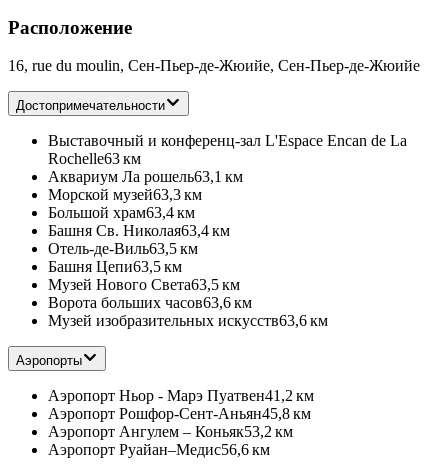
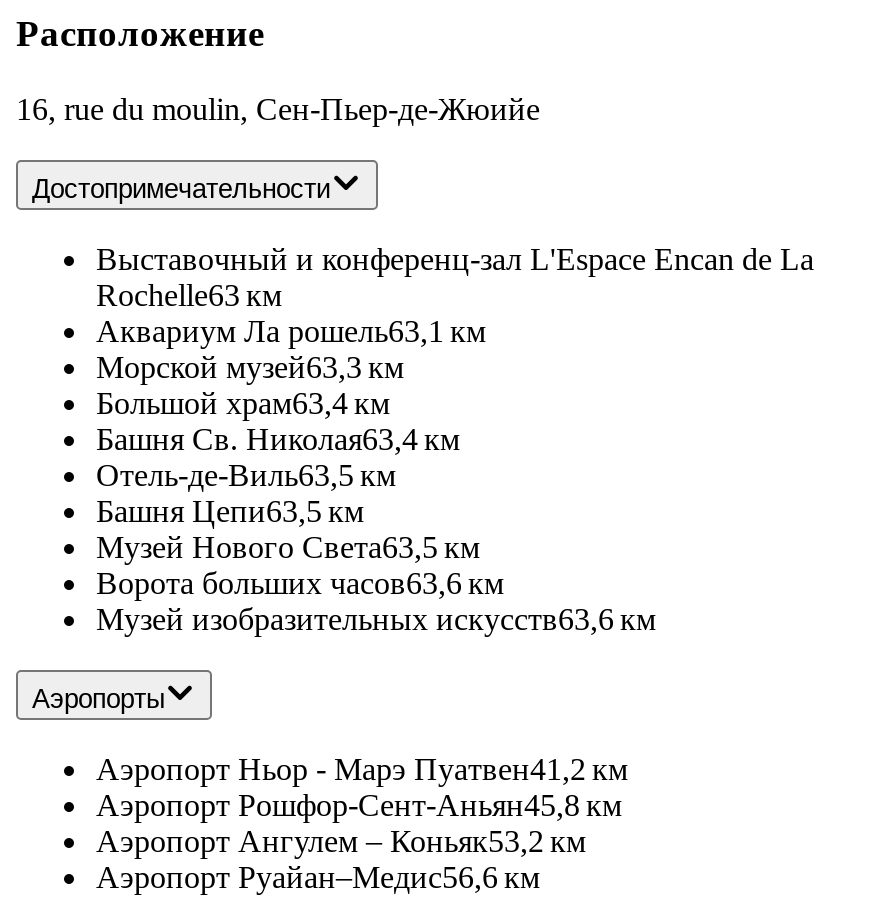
[8,57,420,74] 16, rue du moulin, Сен-Пьер-де-Жюийе, Сен-Пьер-де-Жюийе -> [16,93,540,127] 16, rue du moulin, Сен-Пьер-де-Жюийе

